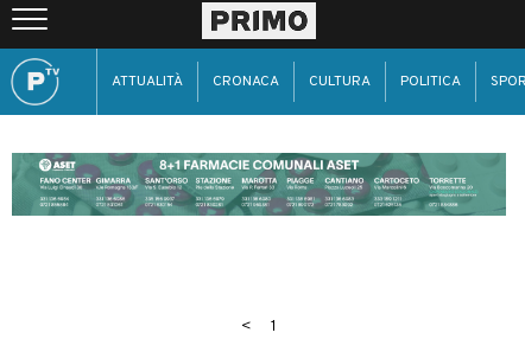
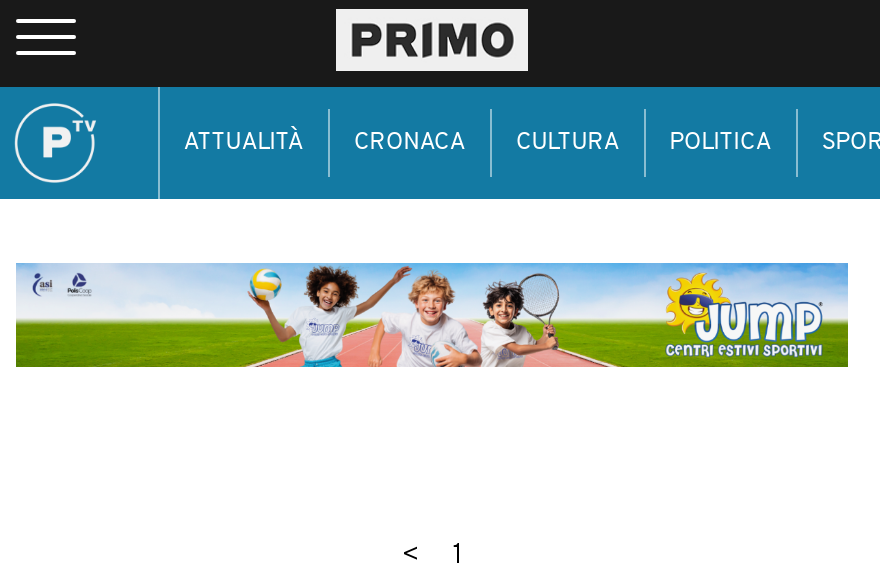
[11,152,507,217] [image] -> [14,261,850,369] [image]

